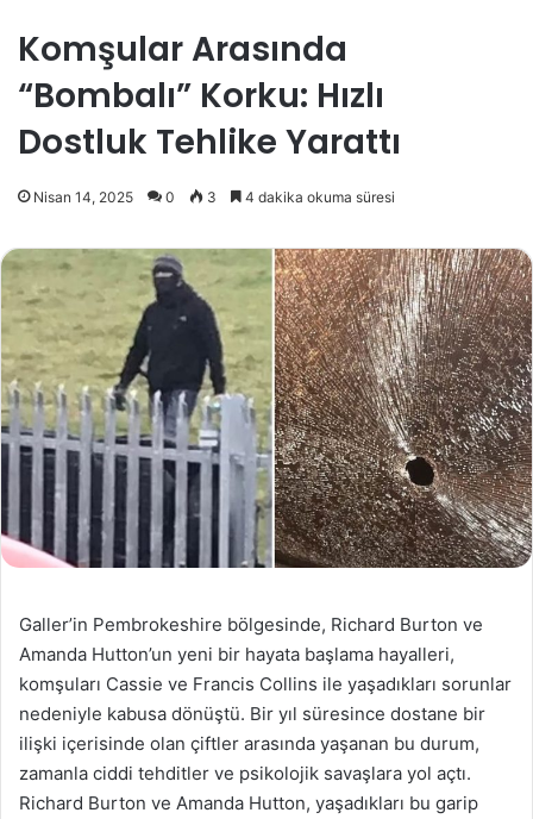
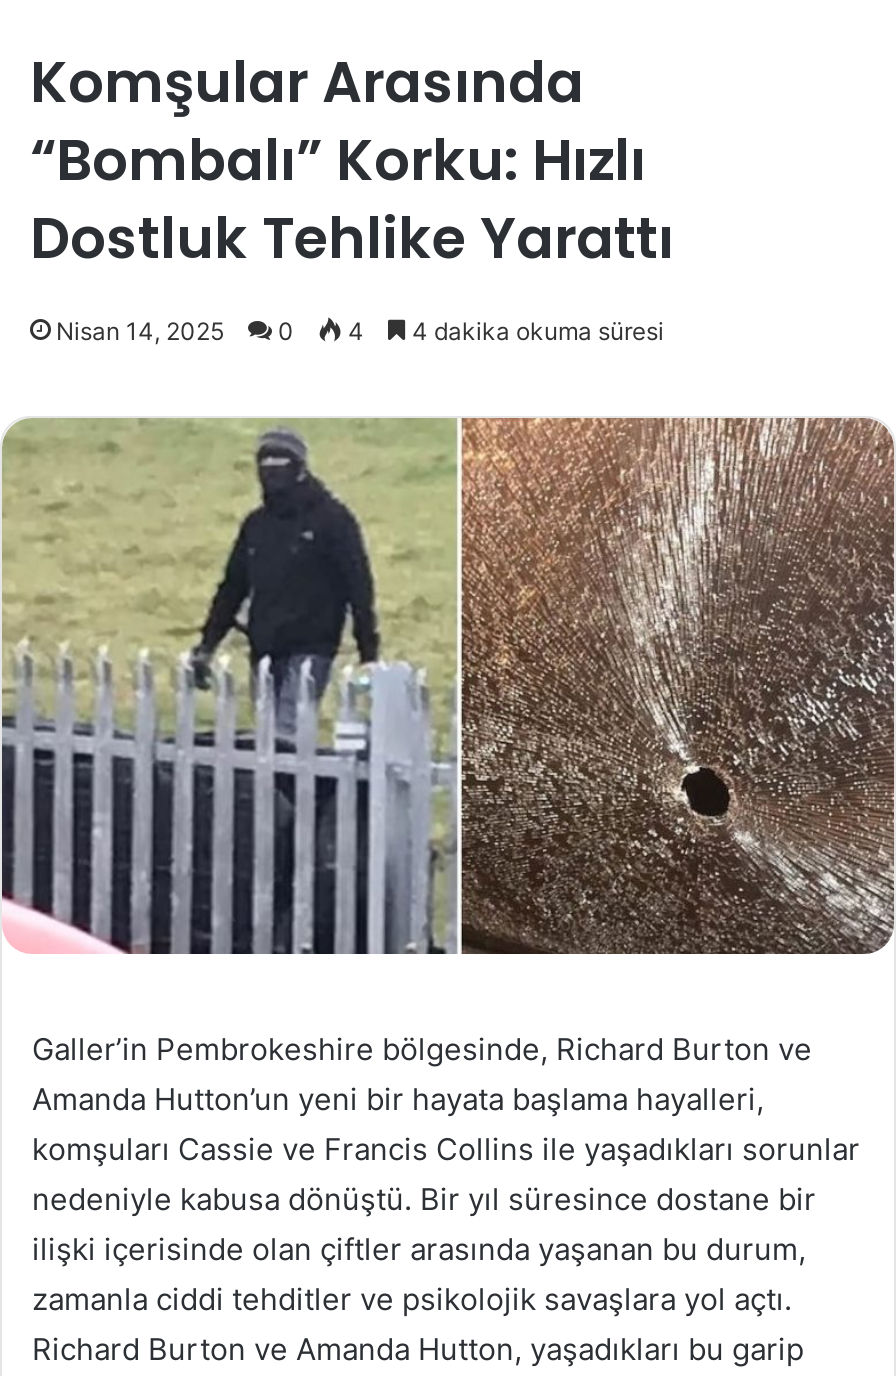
[33,188,395,205] Nisan 14, 2025 0 3 4 dakika okuma süresi -> [56,315,664,345] Nisan 14, 2025 0 4 4 dakika okuma süresi

